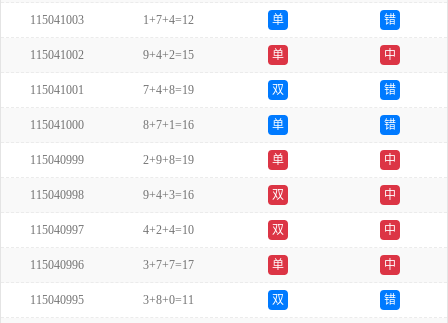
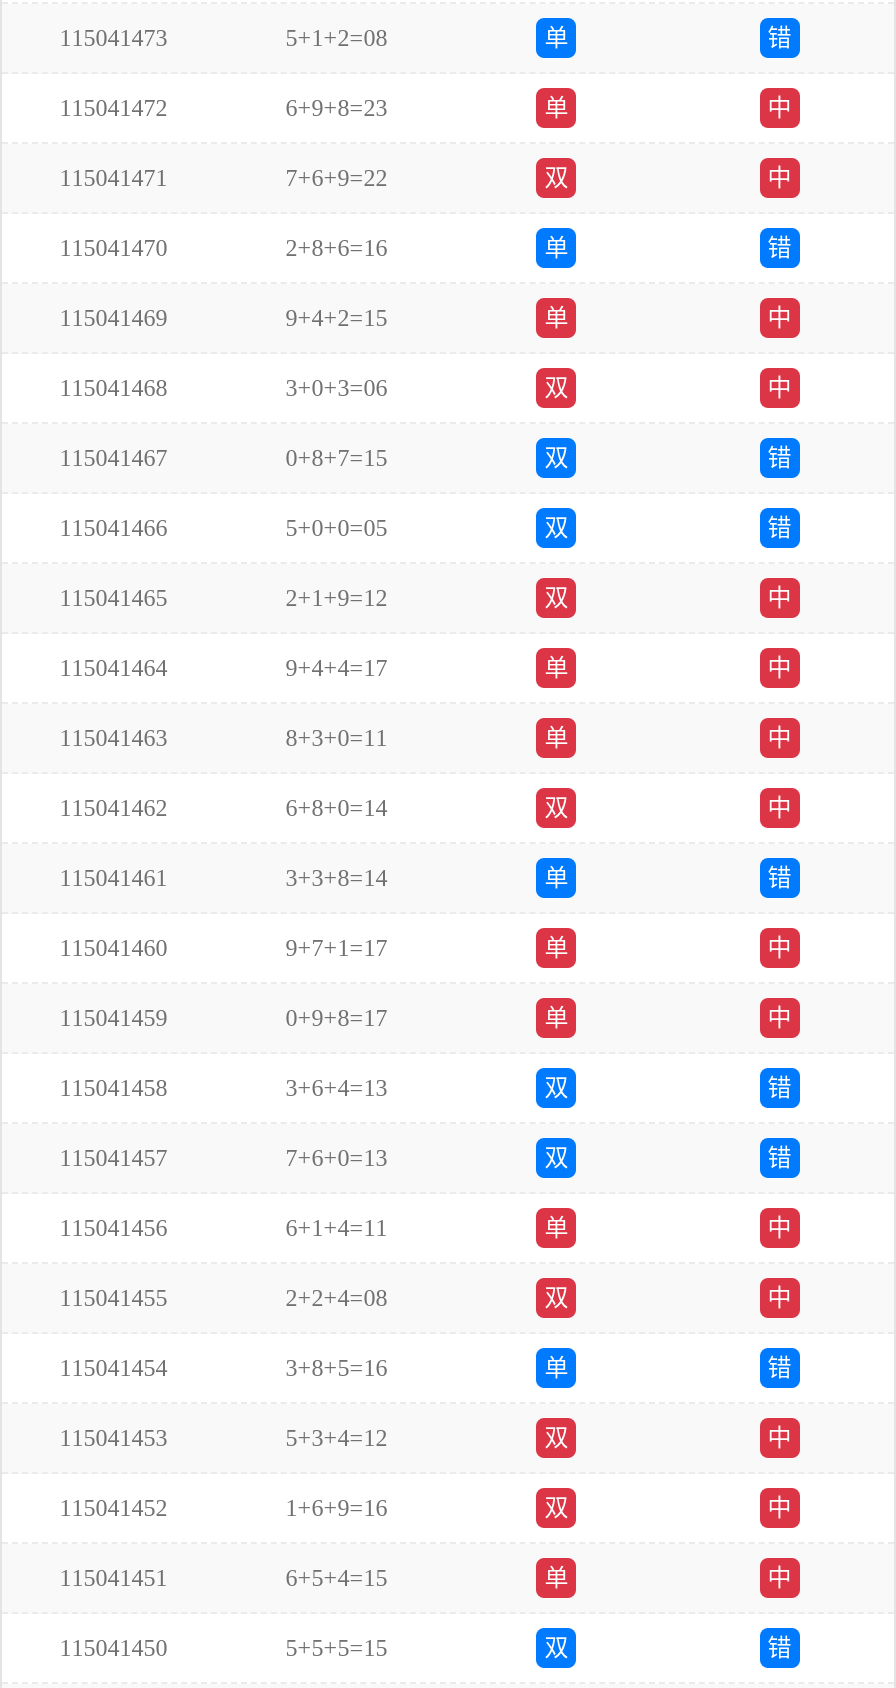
[30,13,84,27] 115041003 -> [60,24,168,52] 115041473
[143,13,194,27] 1+7+4=12 -> [286,24,388,52] 5+1+2=08
[30,48,84,62] 115041002 -> [60,94,792,332] 115041472 | 6+9+8=23 | 单 | 中 | 115041471 | 7+6+9=22 | 双 | 中 | 115041470 | 2+8+6=16 | 单 | 错 | 115041469
[30,83,194,97] 115041001 | 7+4+8=19 -> [60,374,792,472] 115041468 | 3+0+3=06 | 双 | 中 | 115041467 | 0+8+7=15
[30,118,194,132] 115041000 | 8+7+1=16 -> [60,514,792,892] 115041466 | 5+0+0=05 | 双 | 错 | 115041465 | 2+1+9=12 | 双 | 中 | 115041464 | 9+4+4=17 | 单 | 中 | 115041463 | 8+3+0=11 | 单 | 中 | 115041462 | 6+8+0=14 | 双 | 中 | 115041461 | 3+3+8=14
[30,153,84,167] 115040999 -> [60,934,168,962] 115041460
[143,153,194,167] 2+9+8=19 -> [286,934,388,962] 9+7+1=17
[30,188,194,202] 115040998 | 9+4+3=16 -> [60,1004,792,1312] 115041459 | 0+9+8=17 | 单 | 中 | 115041458 | 3+6+4=13 | 双 | 错 | 115041457 | 7+6+0=13 | 双 | 错 | 115041456 | 6+1+4=11 | 单 | 中 | 115041455 | 2+2+4=08
[30,223,194,237] 115040997 | 4+2+4=10 -> [60,1354,792,1452] 115041454 | 3+8+5=16 | 单 | 错 | 115041453 | 5+3+4=12
[30,258,194,272] 115040996 | 3+7+7=17 -> [60,1494,792,1592] 115041452 | 1+6+9=16 | 双 | 中 | 115041451 | 6+5+4=15
[30,293,84,307] 115040995 -> [60,1634,168,1662] 115041450
[143,293,194,307] 3+8+0=11 -> [286,1634,388,1662] 5+5+5=15

